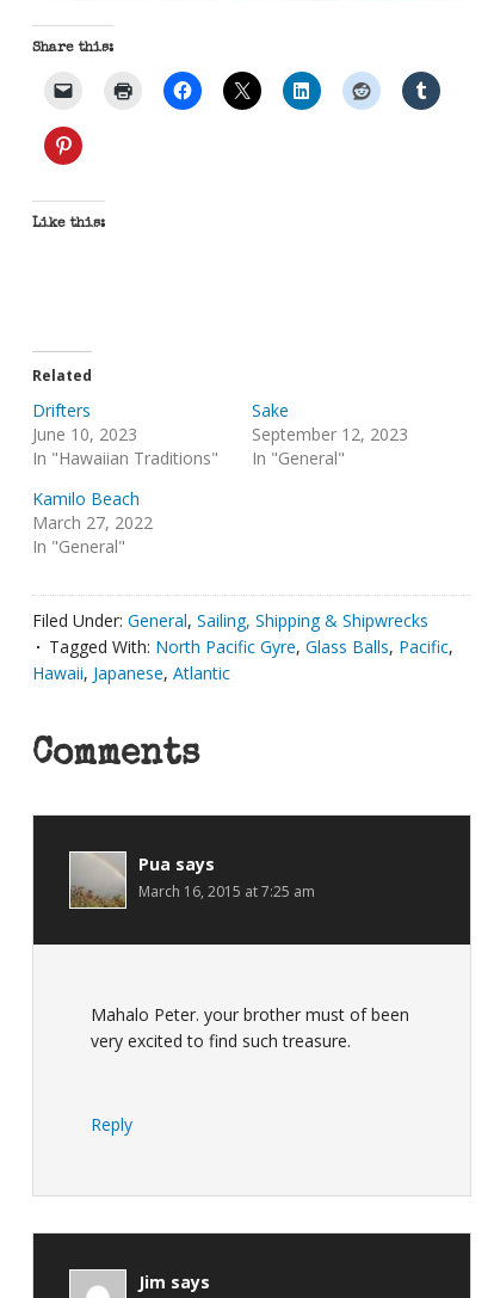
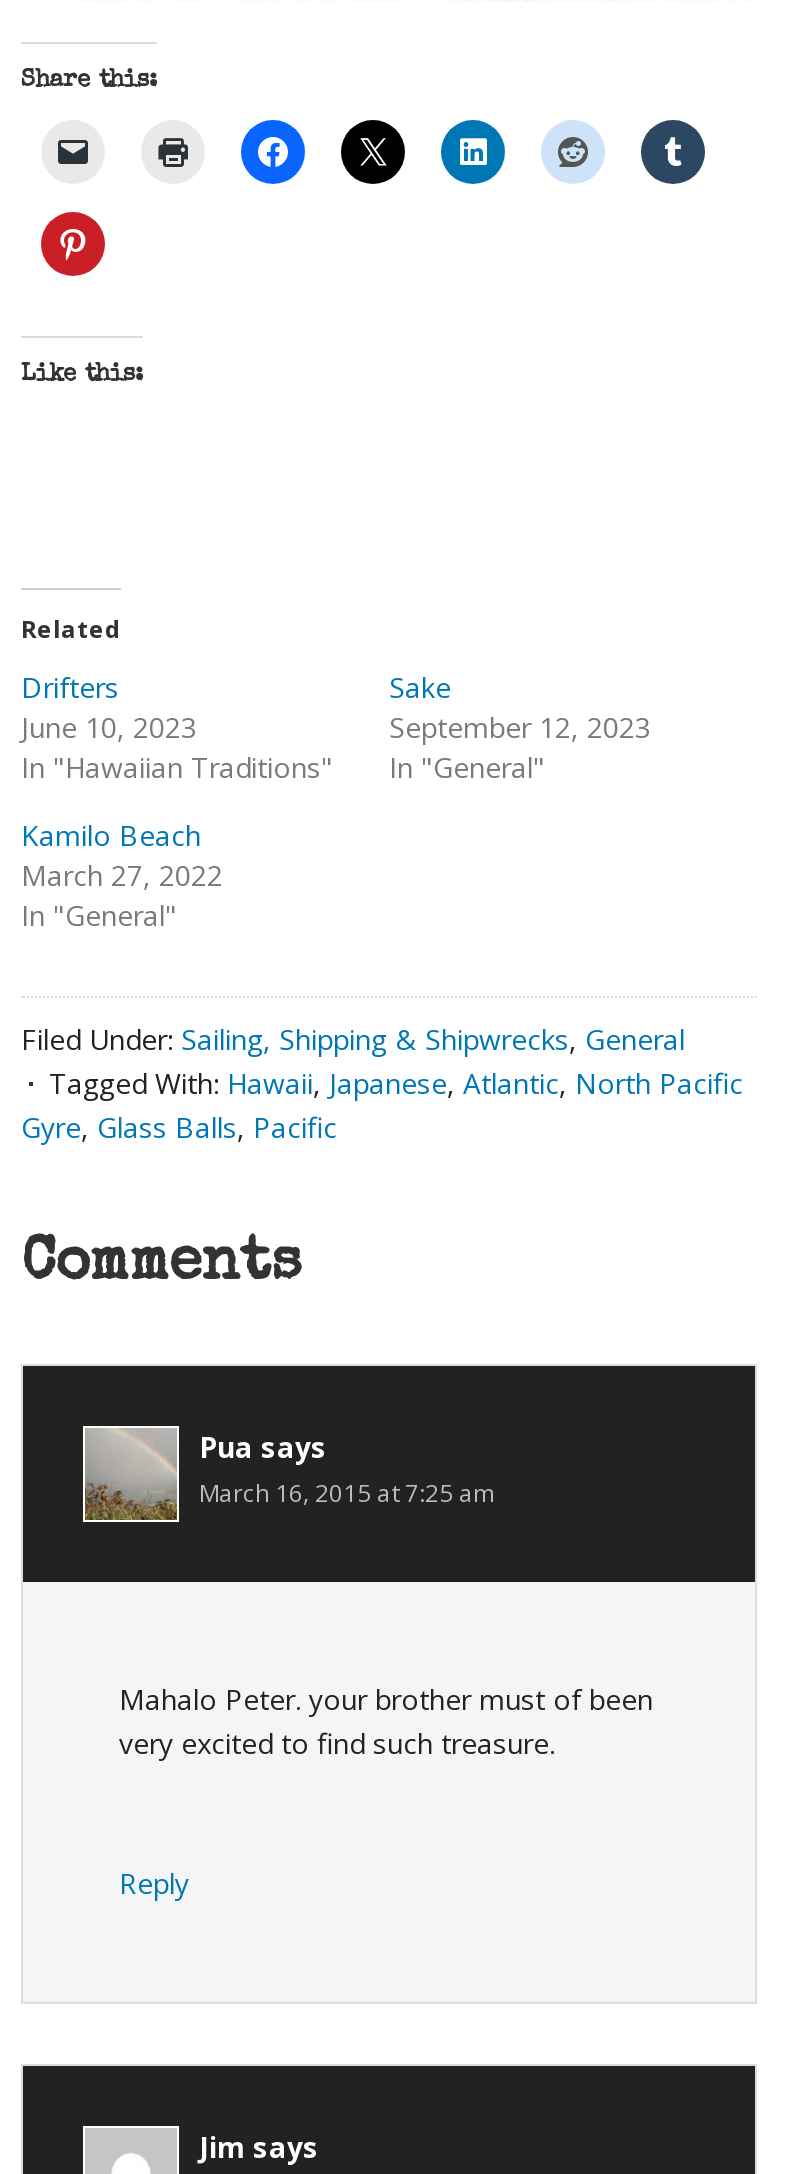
[32,609,453,684] Filed Under: General, Sailing, Shipping & Shipwrecks | Tagged With: North Pacific Gyre, Glass Balls, Pacific, | Hawaii, Japanese, Atlantic -> [21,1020,743,1146] Filed Under: Sailing, Shipping & Shipwrecks, General | Tagged With: Hawaii, Japanese, Atlantic, North Pacific | Gyre, Glass Balls, Pacific

